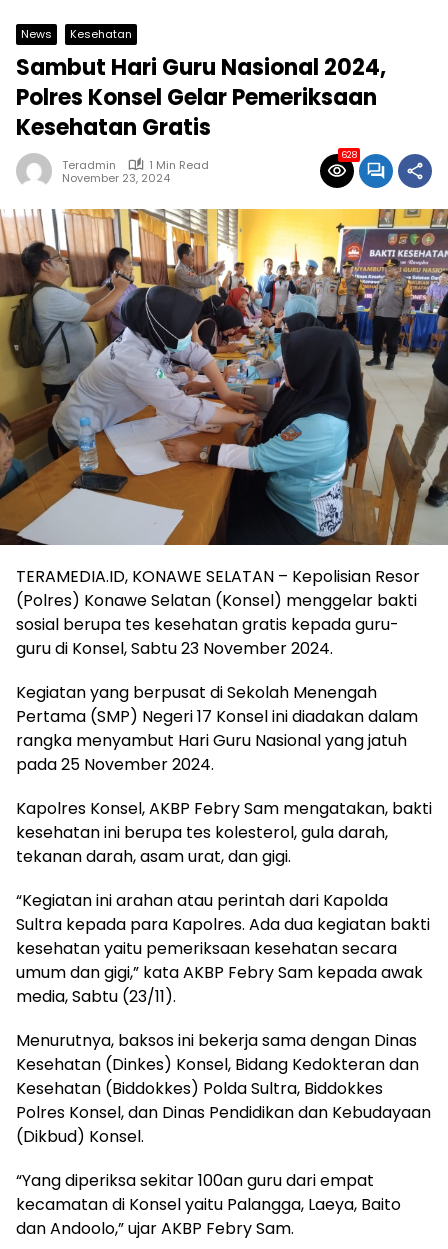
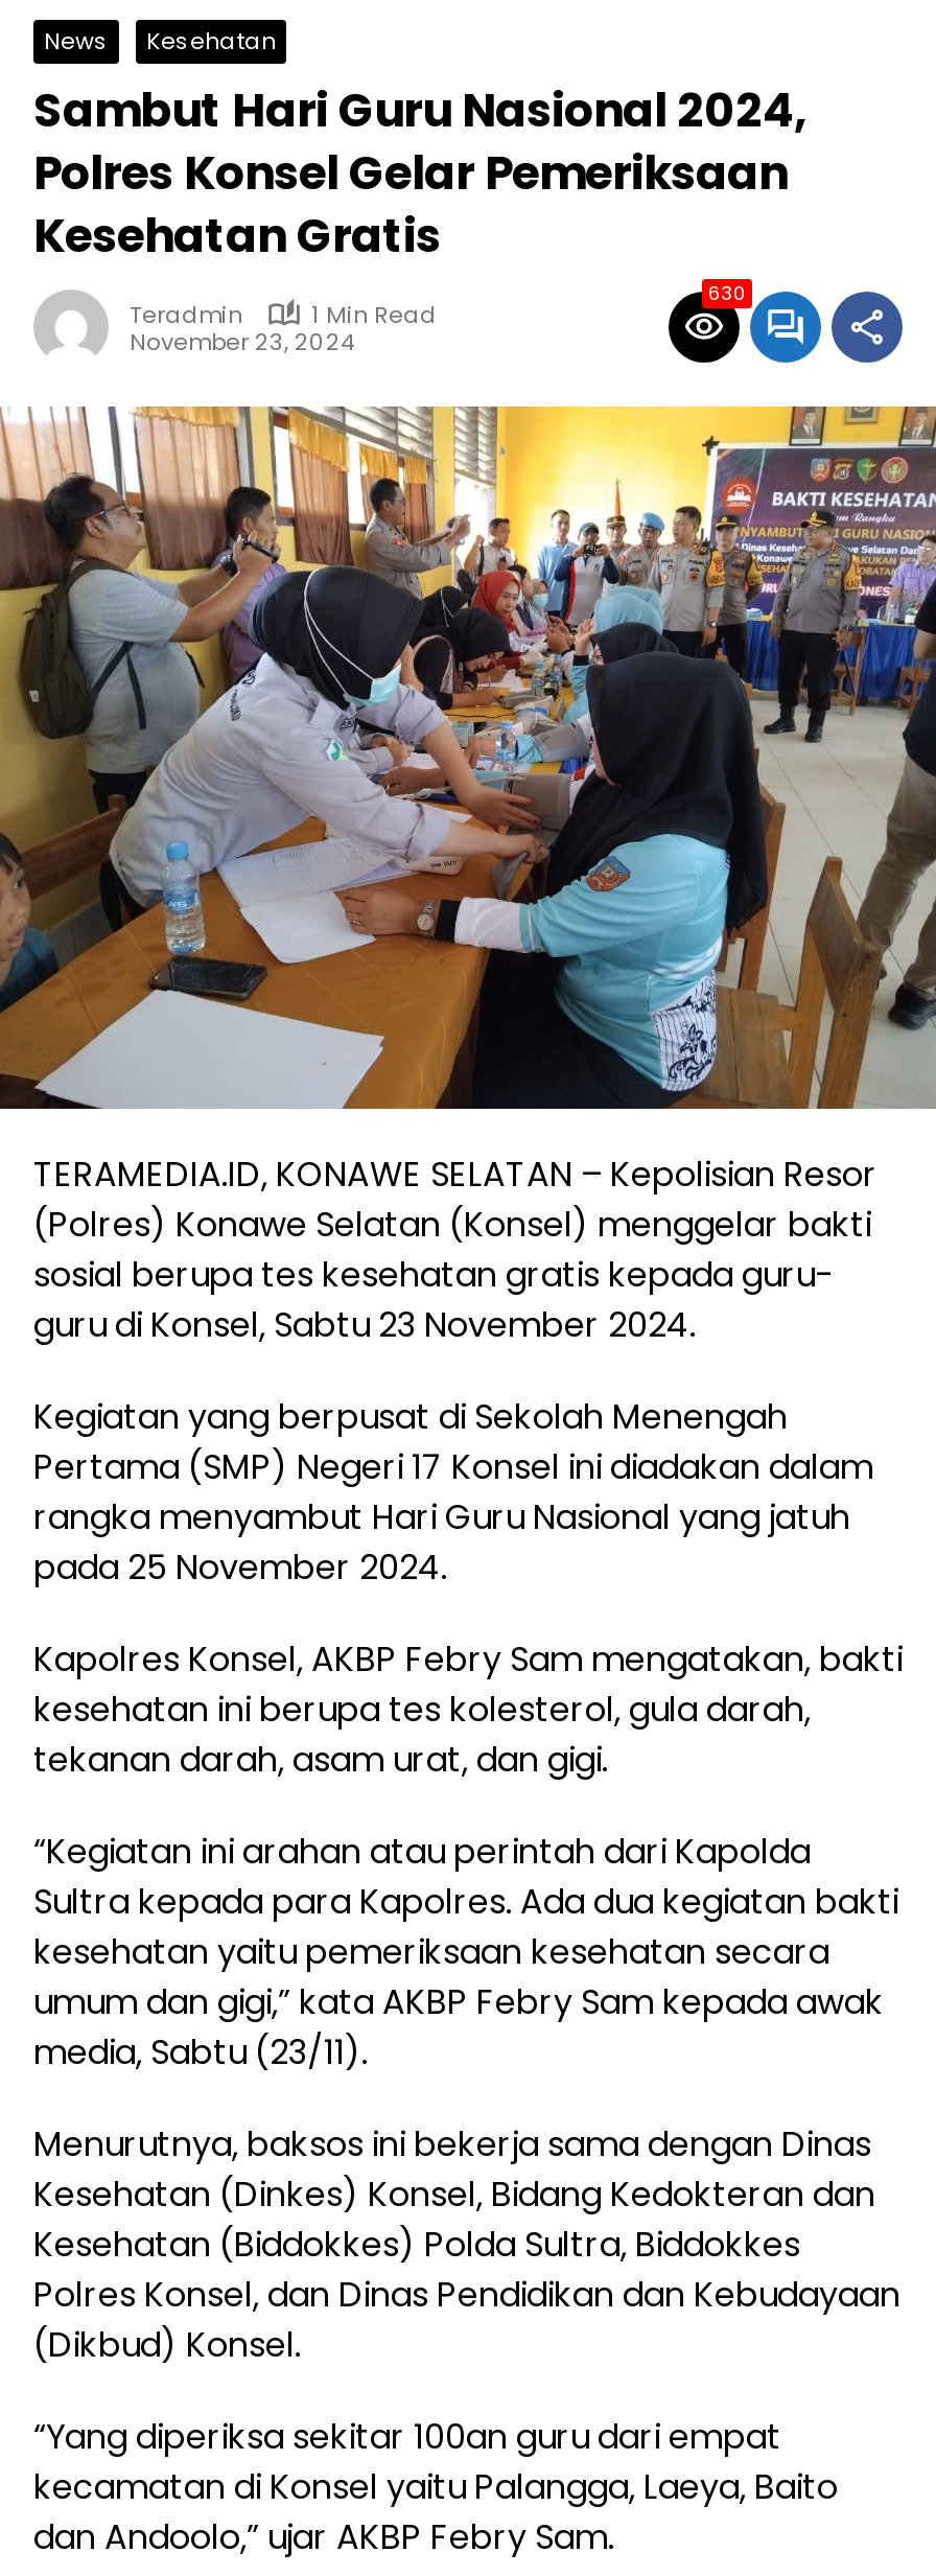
[341,149,357,161] 628 -> [708,281,746,306] 630

